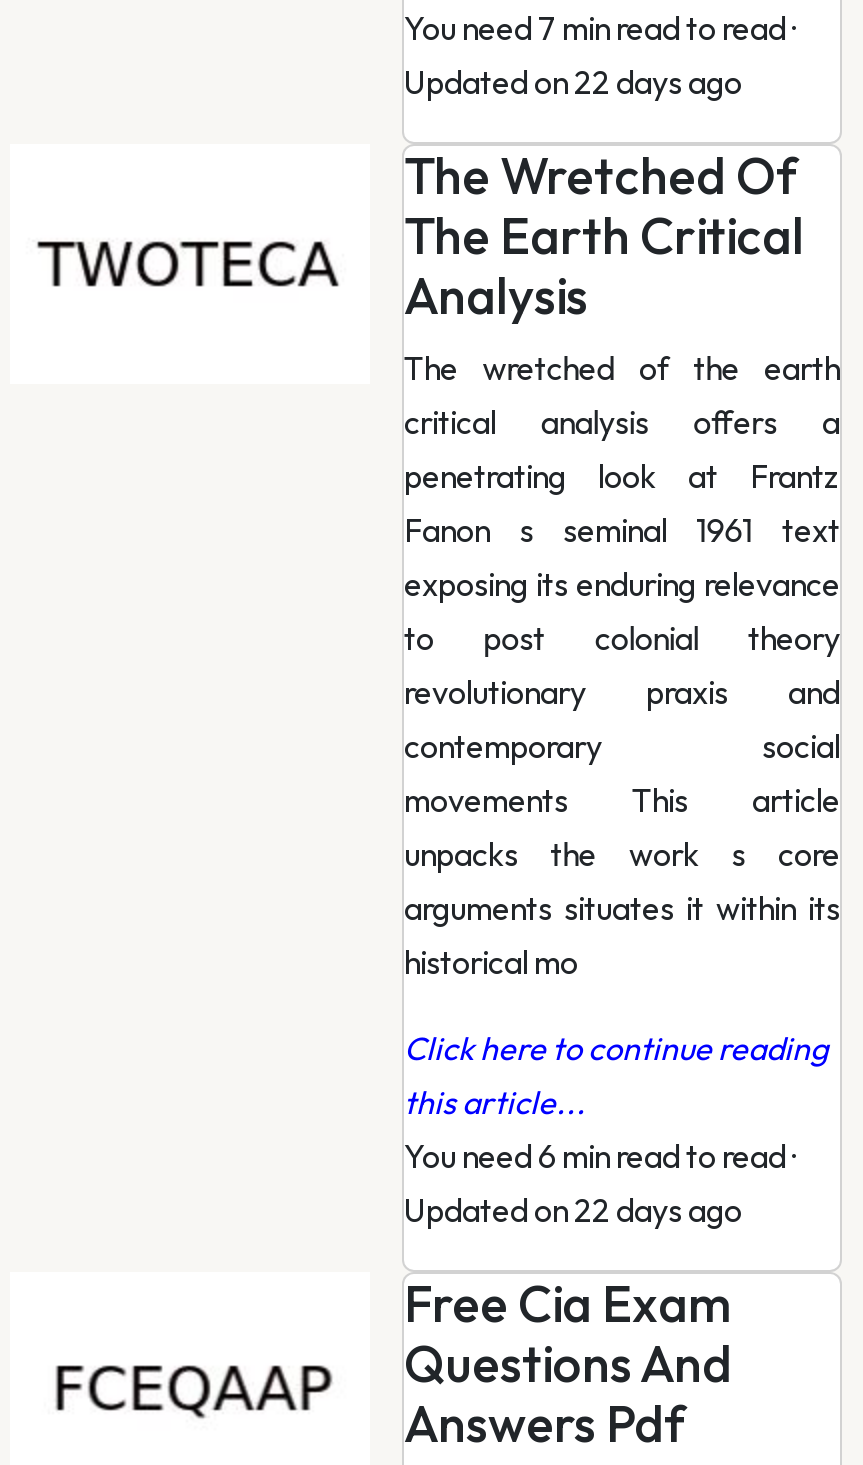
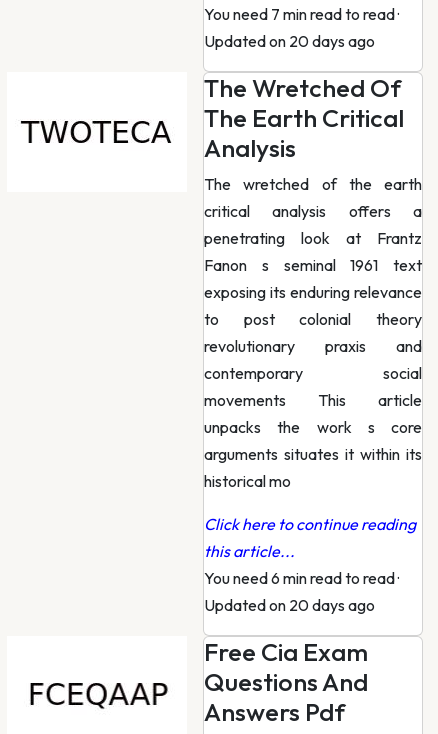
[404,62,742,102] Updated on 22 days ago -> [204,31,375,51] Updated on 20 days ago
[404,1190,742,1230] Updated on 22 days ago -> [204,595,375,615] Updated on 20 days ago

